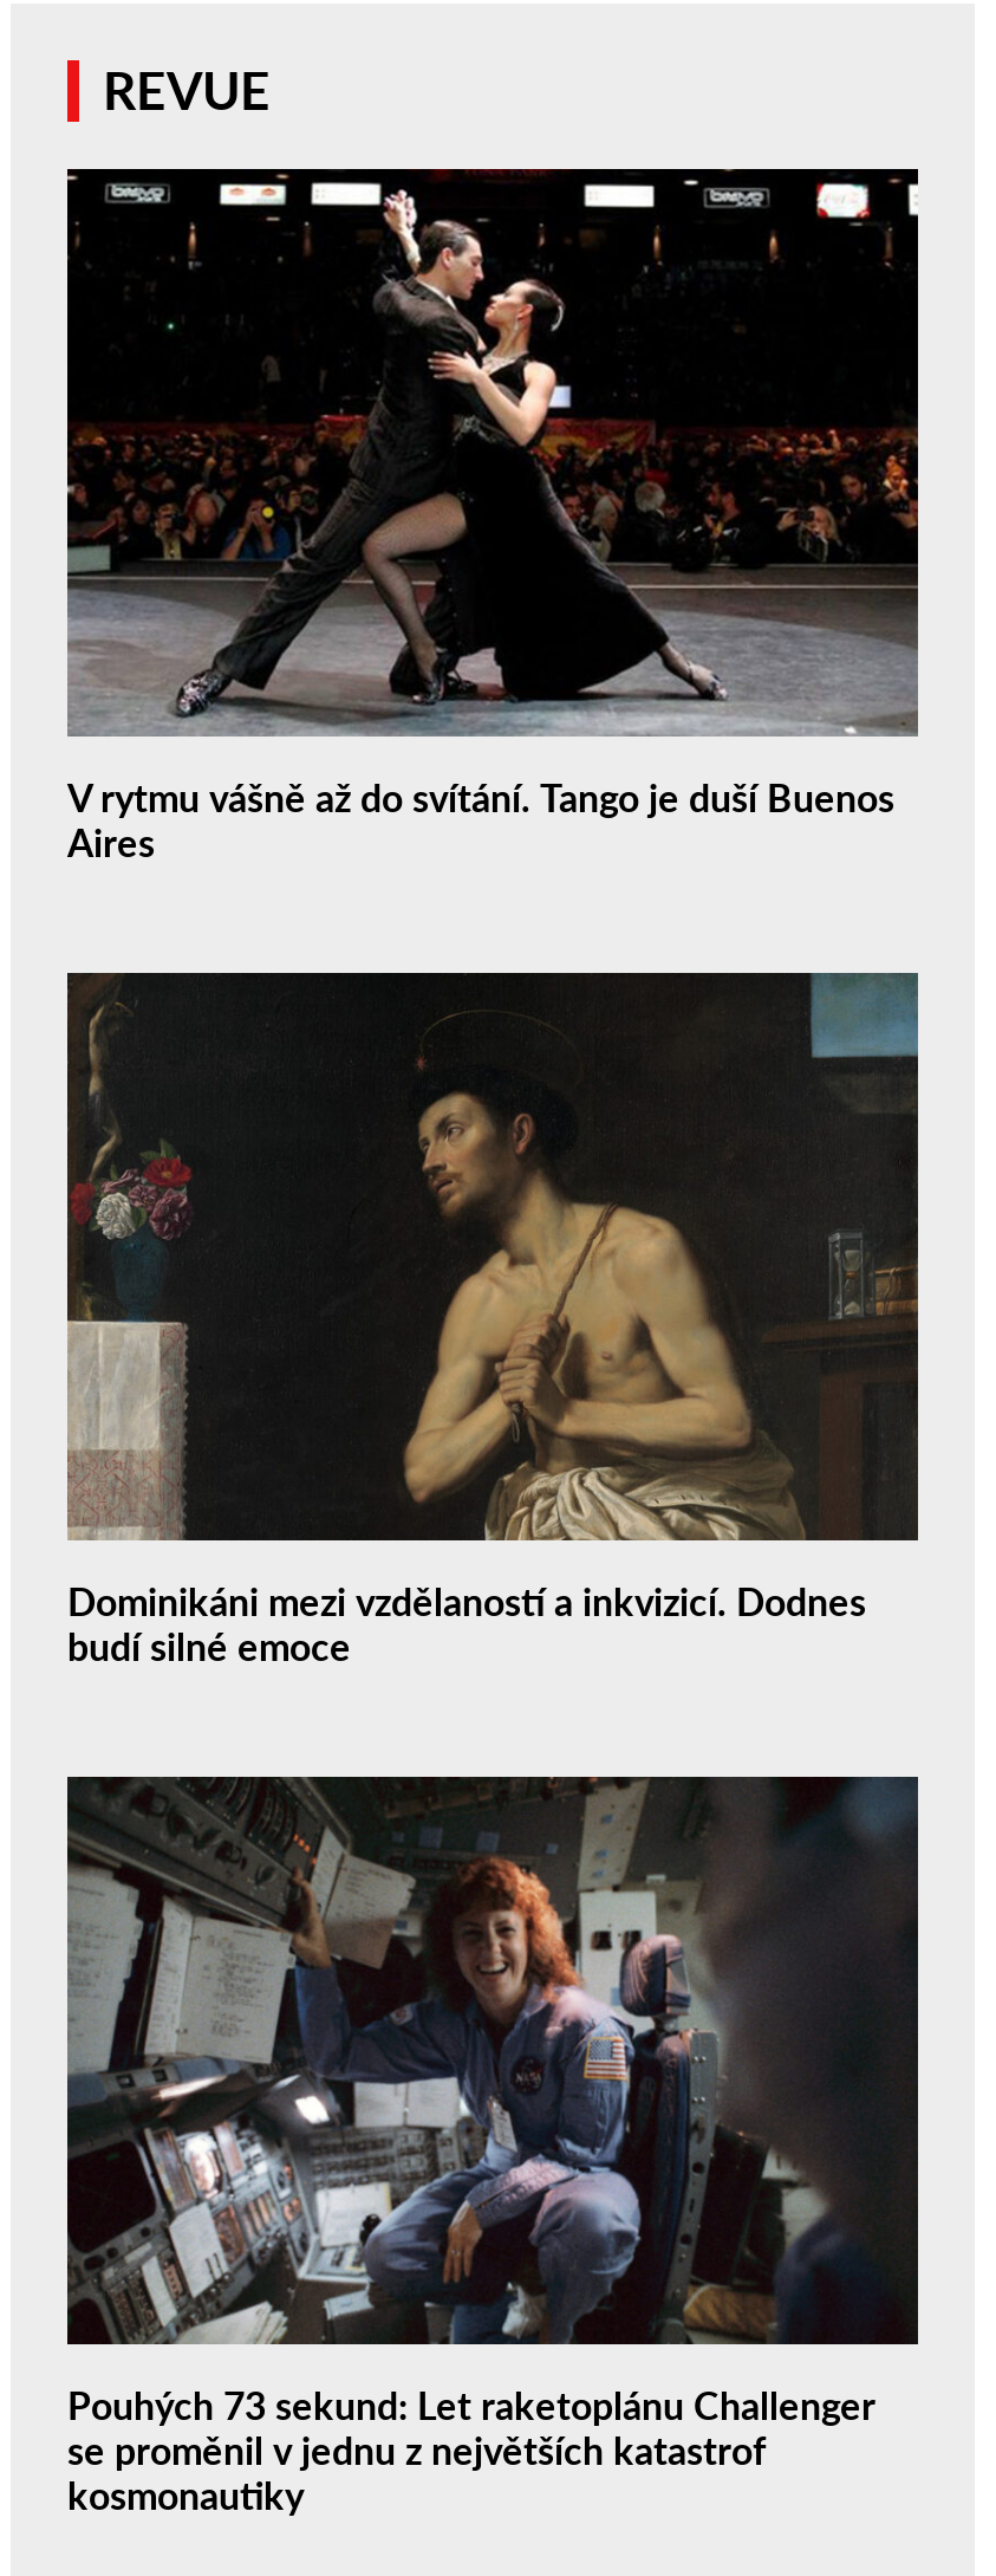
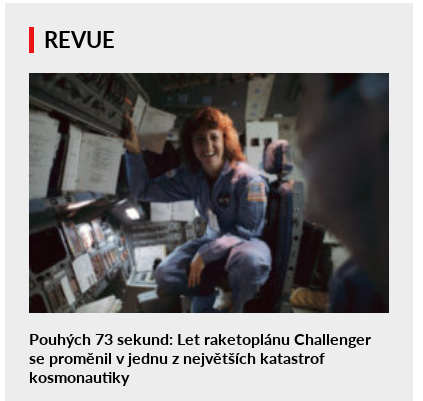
[67,171,918,864] [image] | V rytmu vášně až do svítání. Tango je duší Buenos | Aires -> none
[65,971,920,1668] [image] | Dominikáni mezi vzdělaností a inkvizicí. Dodnes | budí silné emoce -> none

